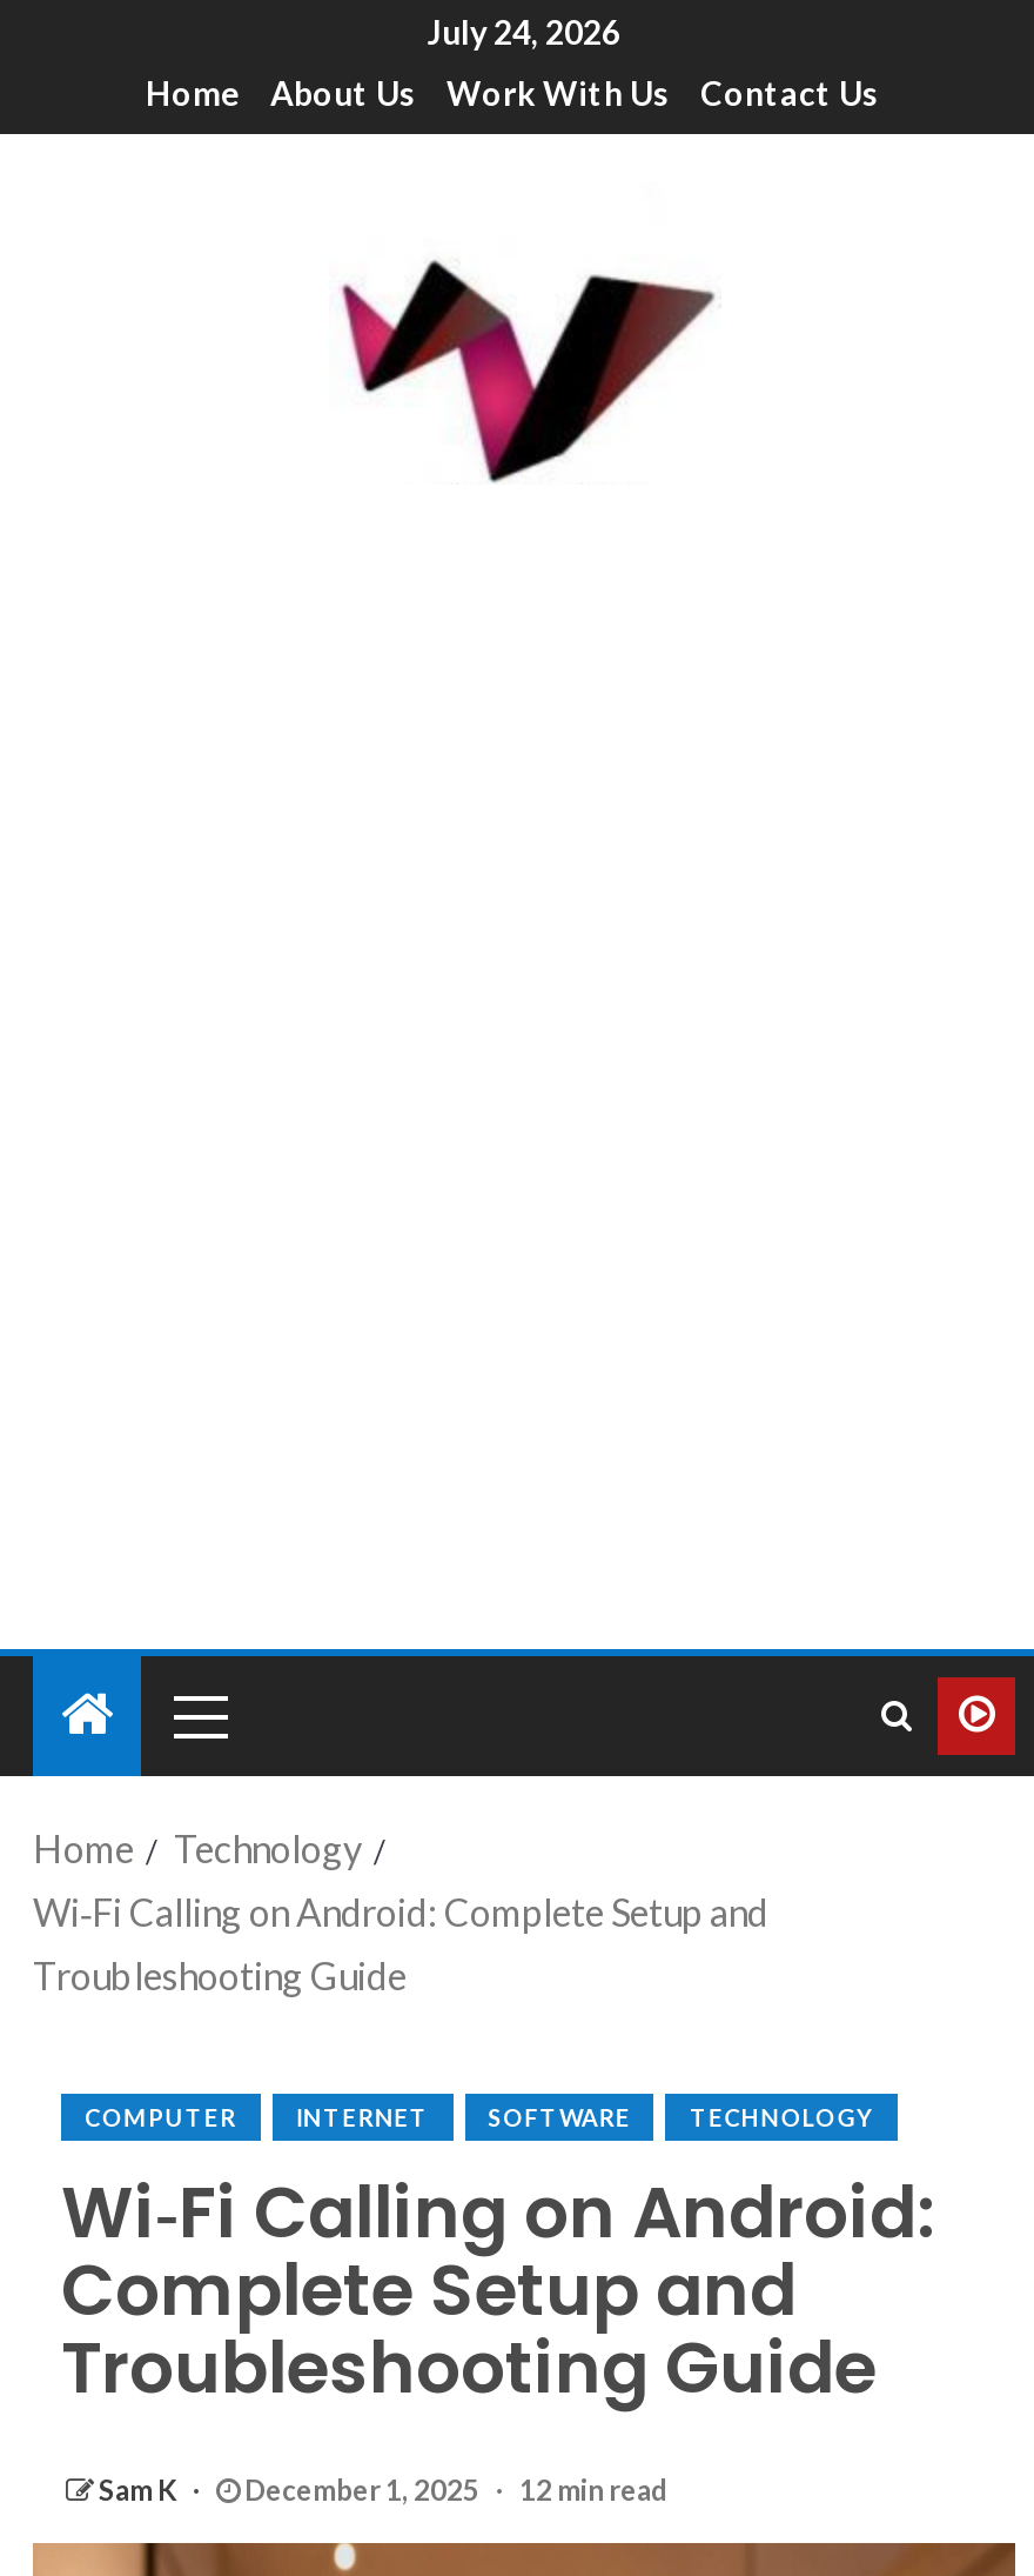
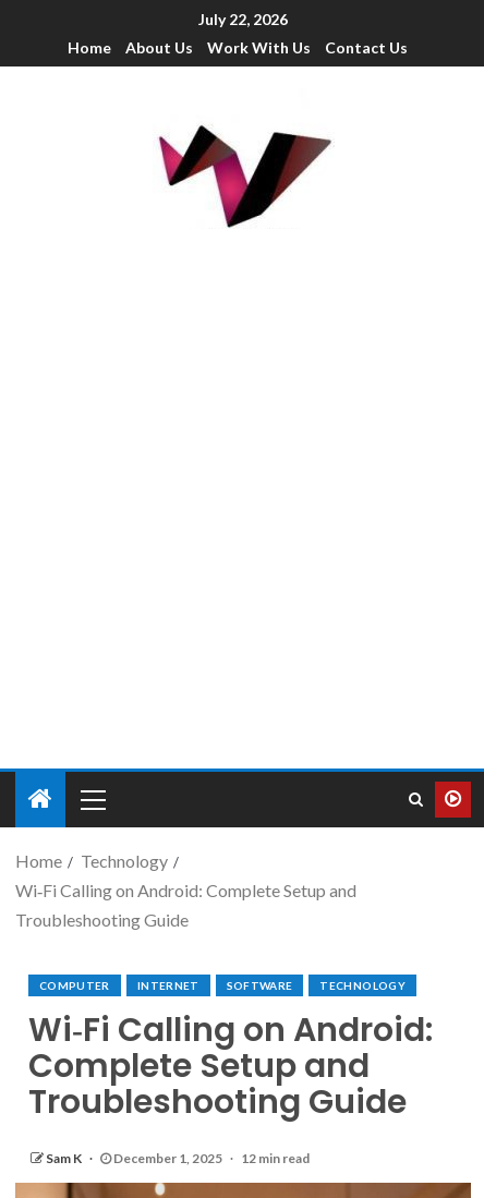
[428,13,620,53] July 24, 2026 -> [198,10,288,29] July 22, 2026

